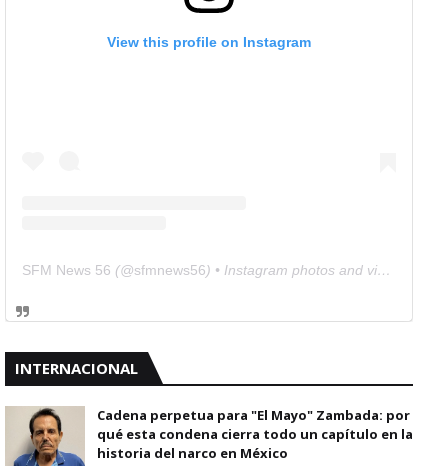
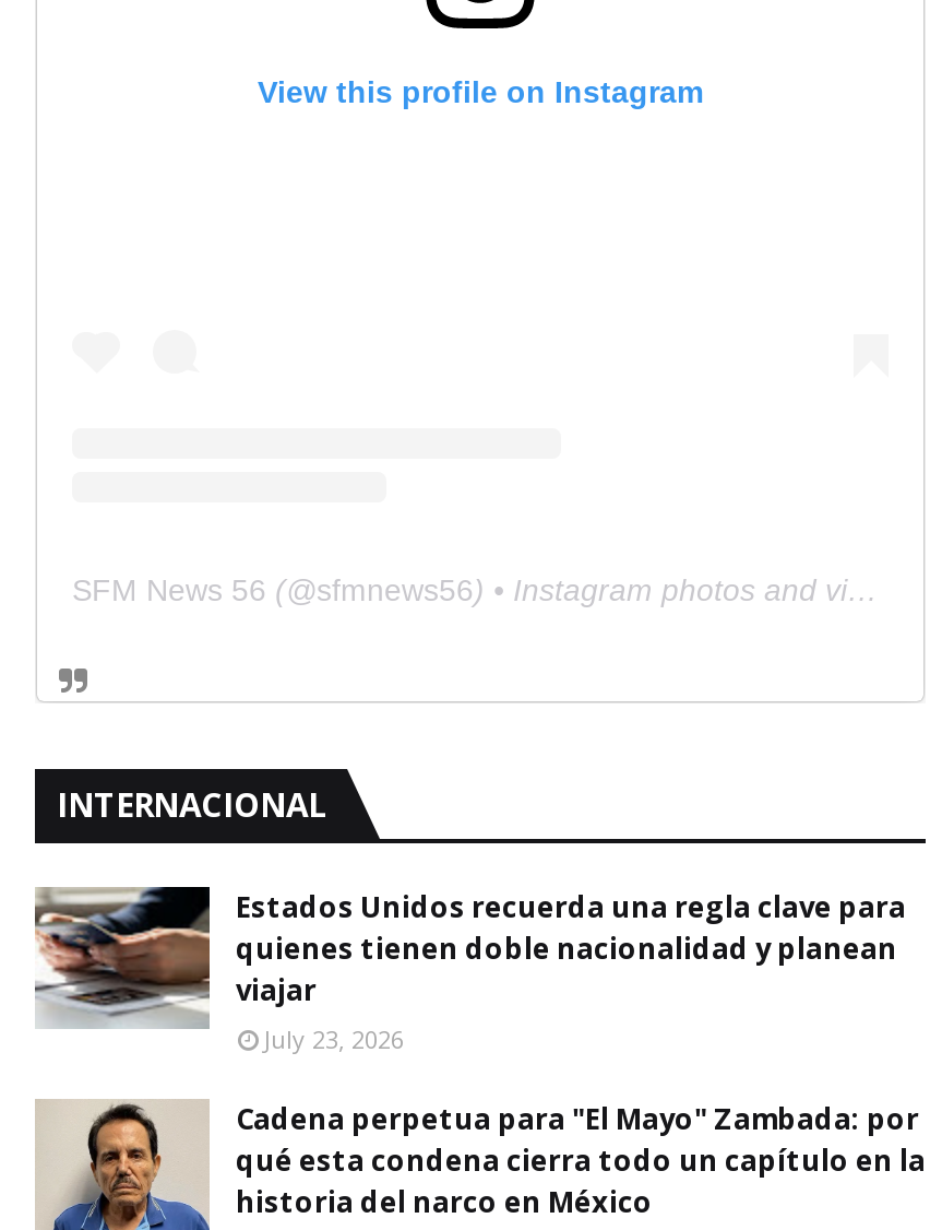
none -> [35,885,906,1055] [image] | Estados Unidos recuerda una regla clave para | quienes tienen doble nacionalidad y planean | viajar | July 23, 2026

